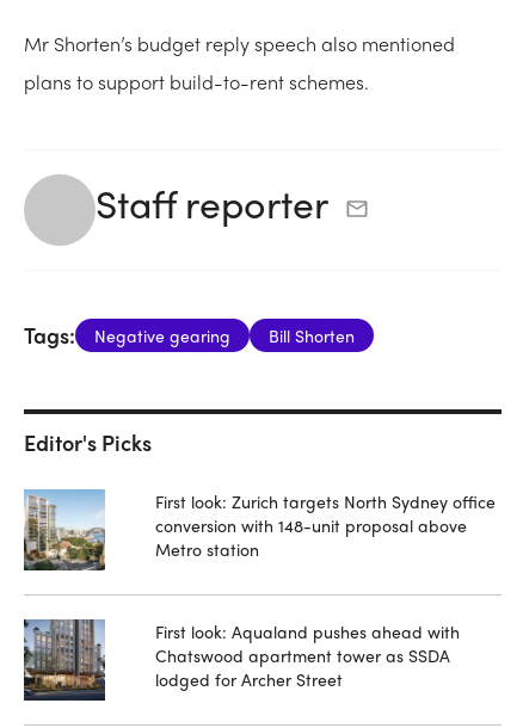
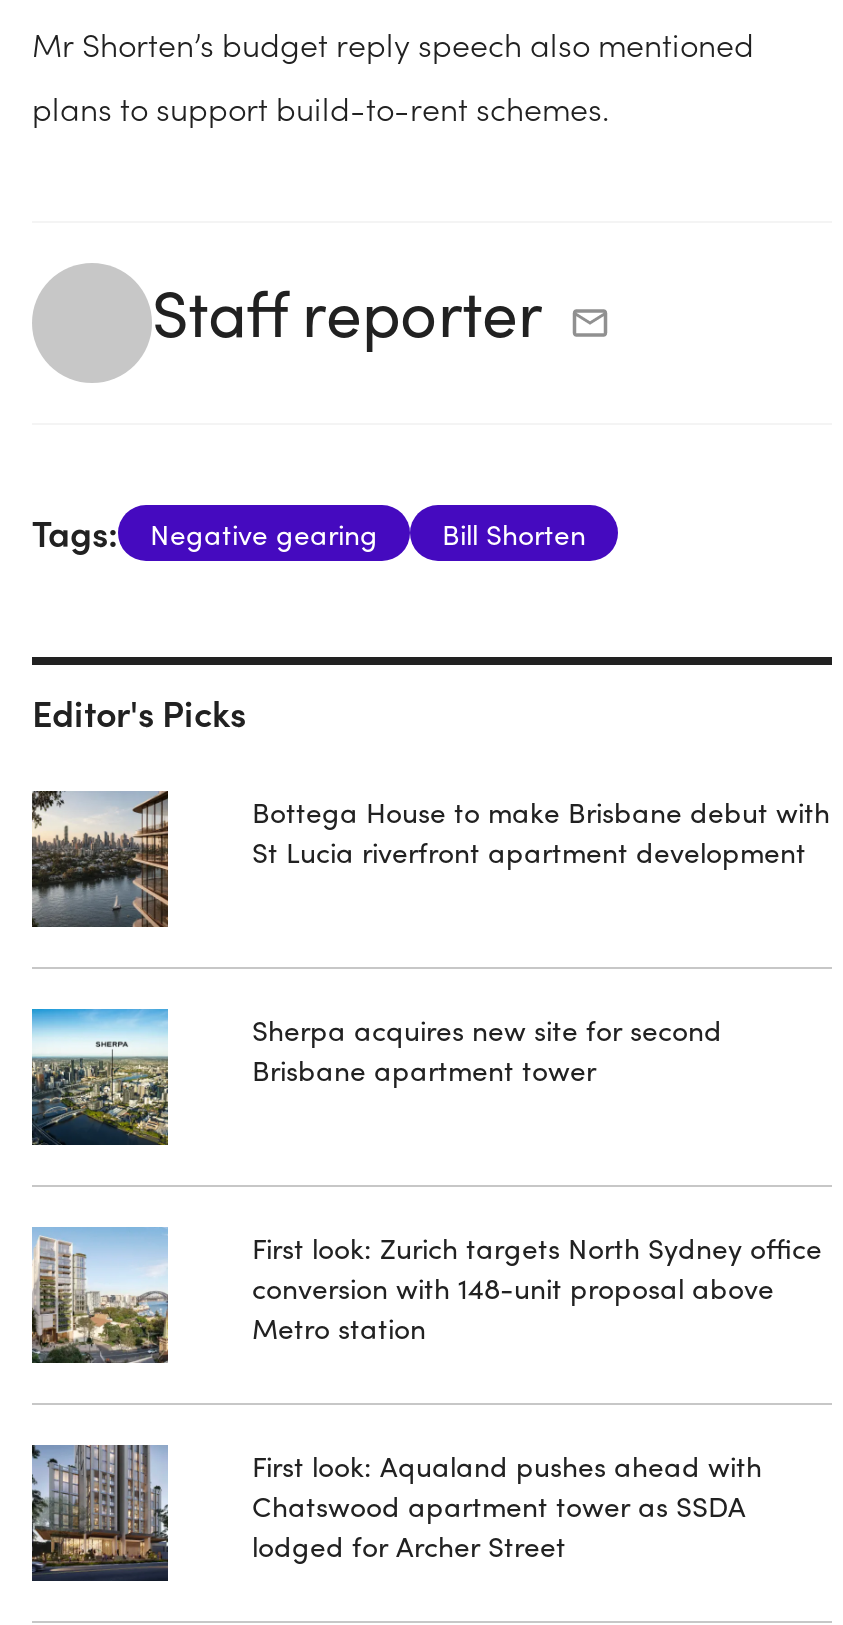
none -> [30,789,170,927] [image]
none -> [30,1007,170,1145] [image]
none -> [252,791,830,871] Bottega House to make Brisbane debut with | St Lucia riverfront apartment development
none -> [252,1009,722,1089] Sherpa acquires new site for second | Brisbane apartment tower

